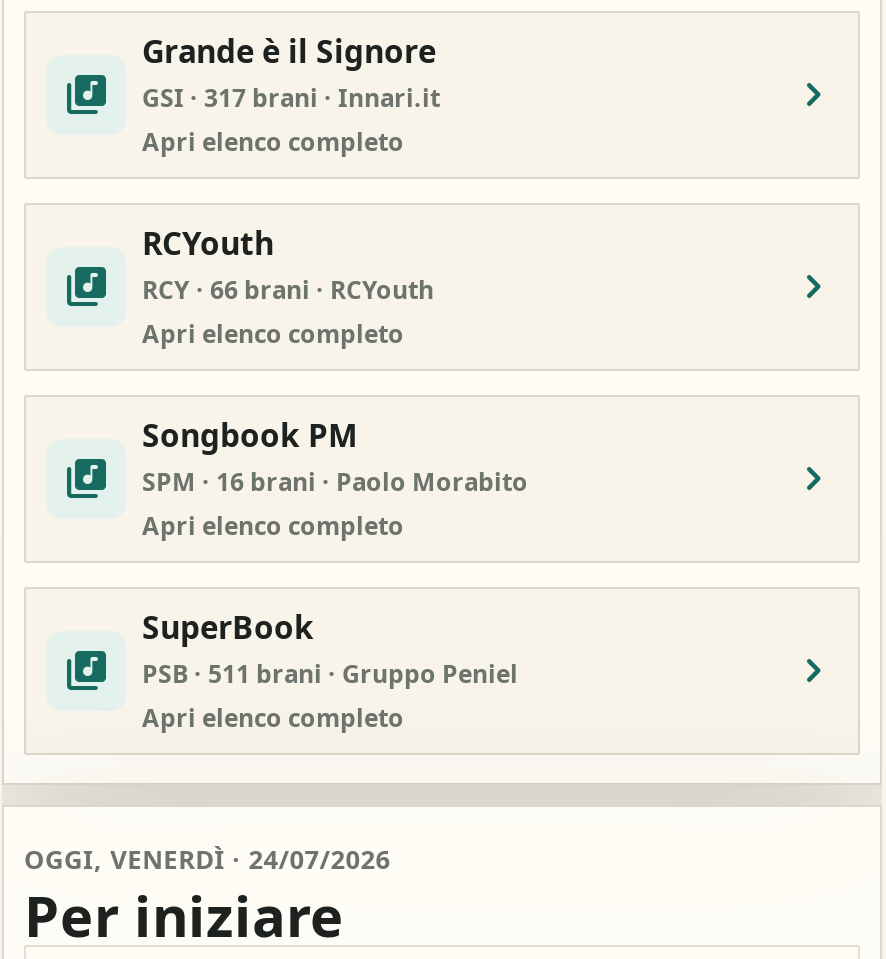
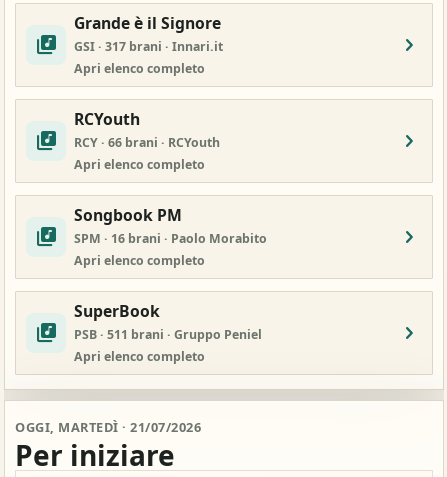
[24,841,391,877] OGGI, VENERDÌ · 24/07/2026 -> [15,418,201,436] OGGI, MARTEDÌ · 21/07/2026

